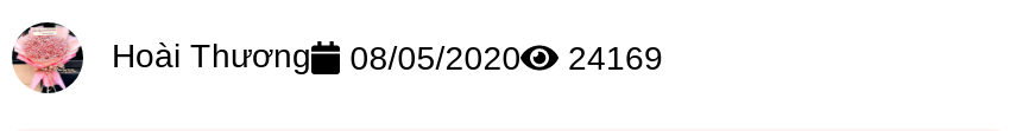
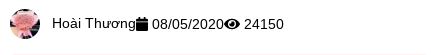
[102,37,663,78] Hoài Thương 08/05/2020 24169 -> [48,15,284,32] Hoài Thương 08/05/2020 24150

